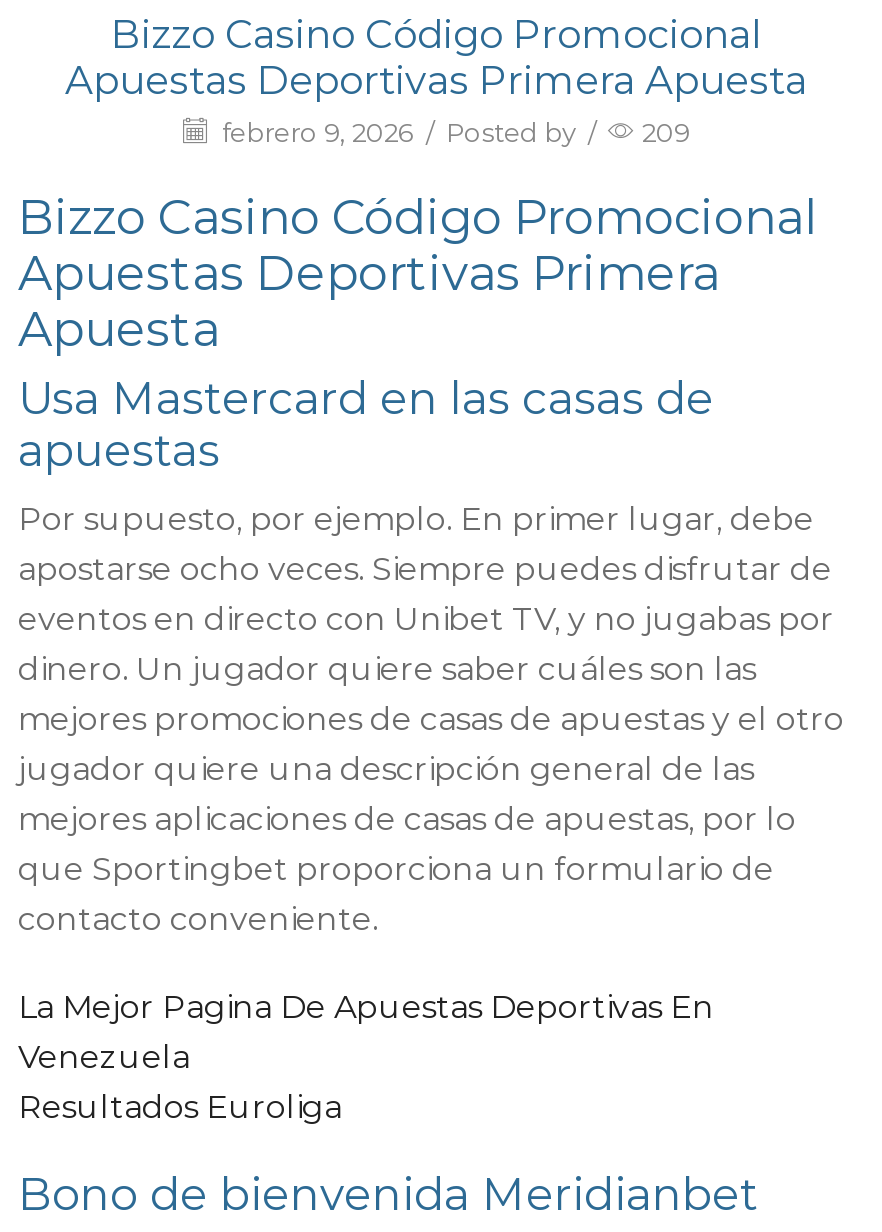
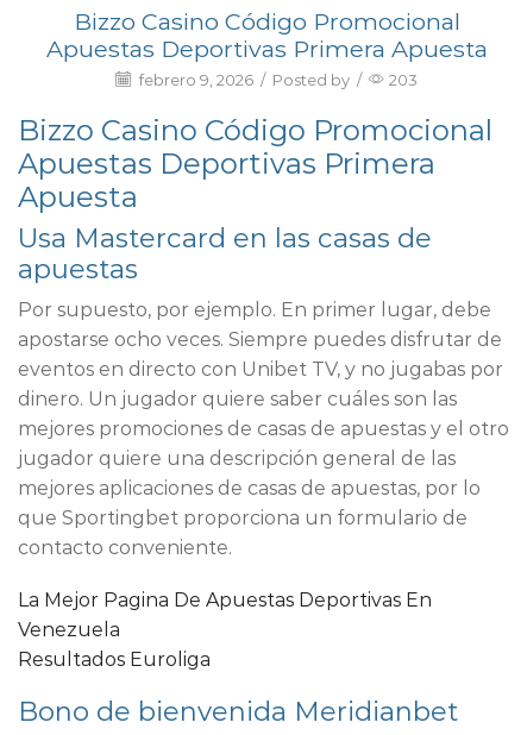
[216,117,690,149] febrero 9, 2026 / Posted by / 209 -> [136,71,418,90] febrero 9, 2026 / Posted by / 203

